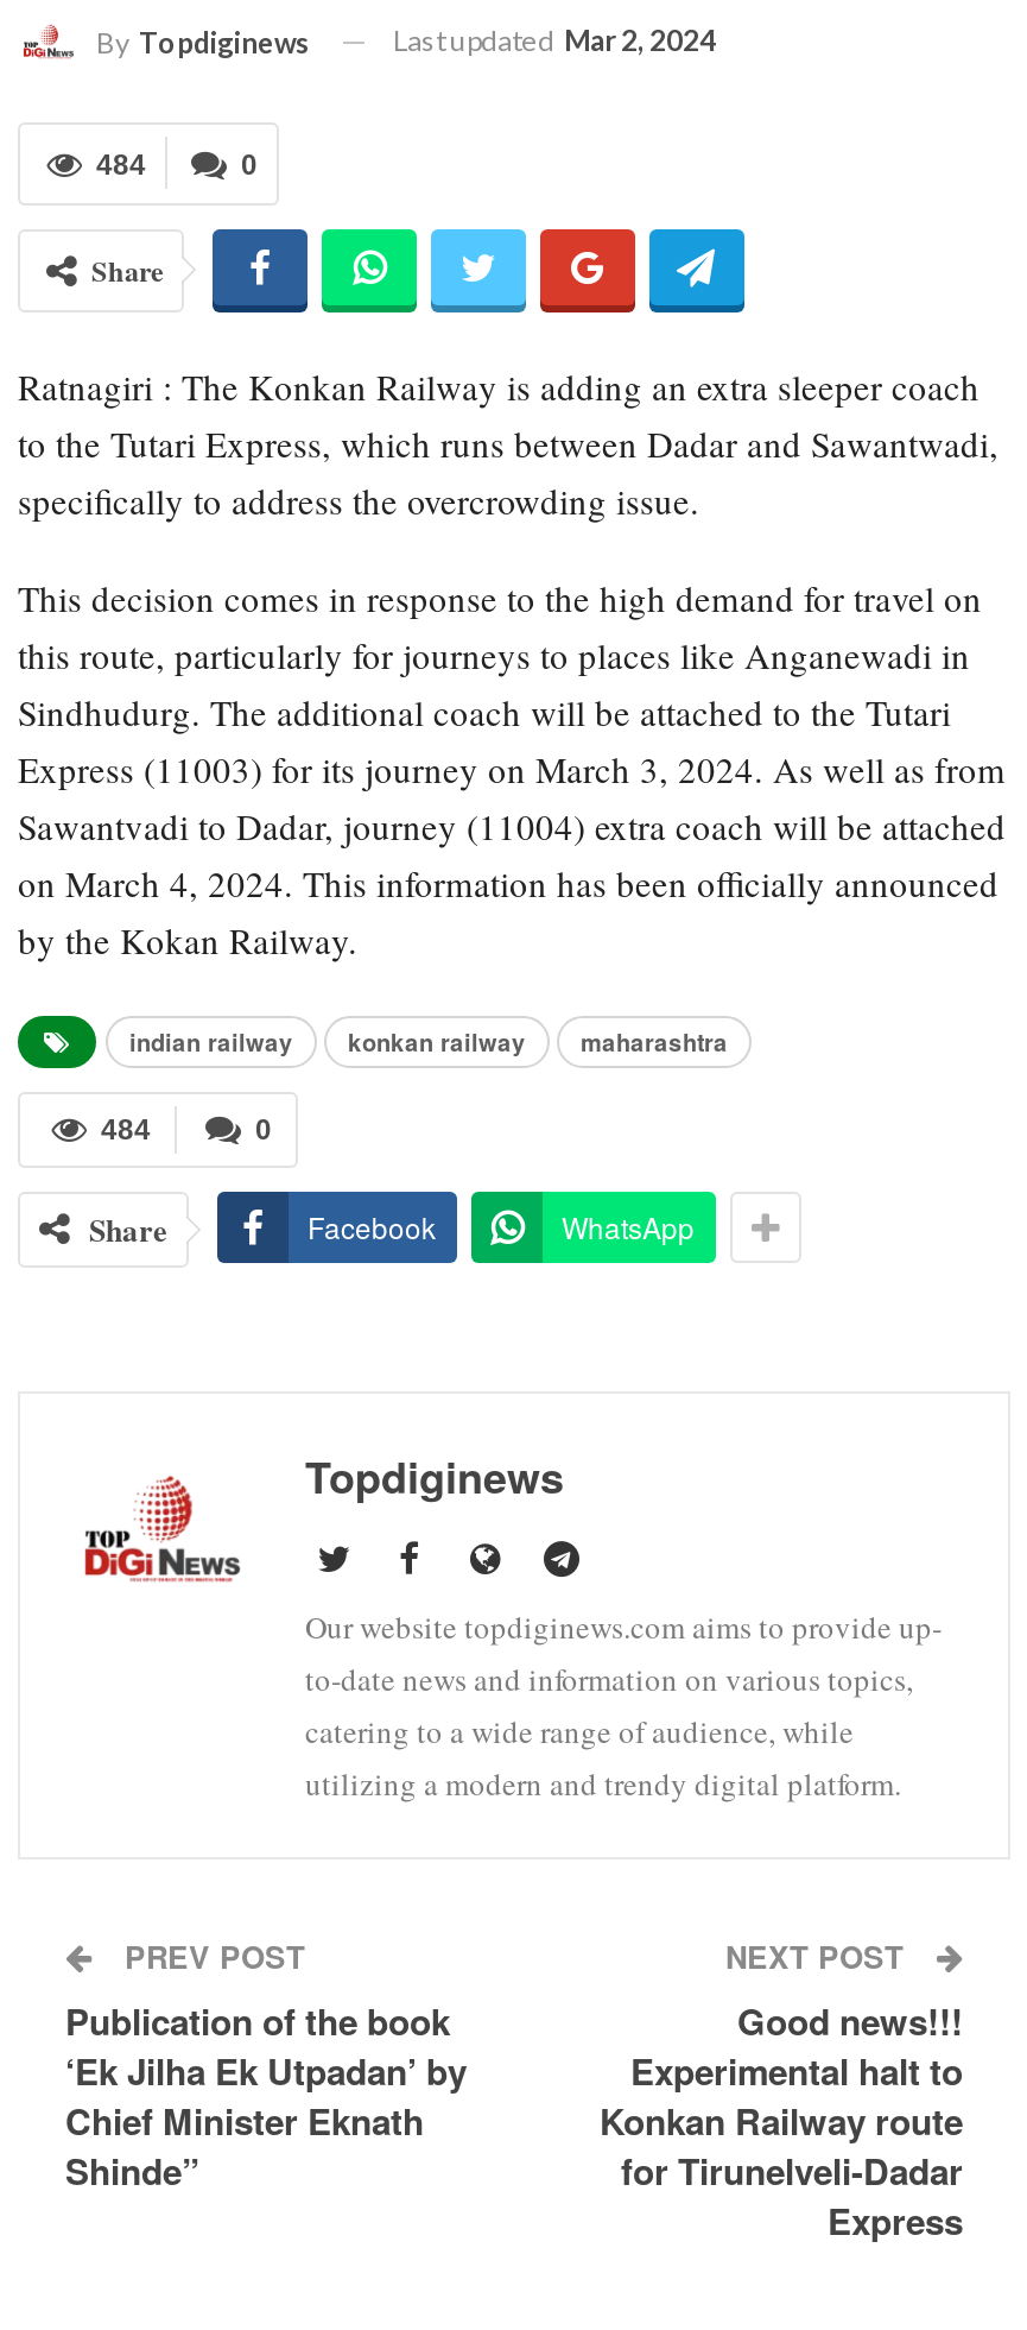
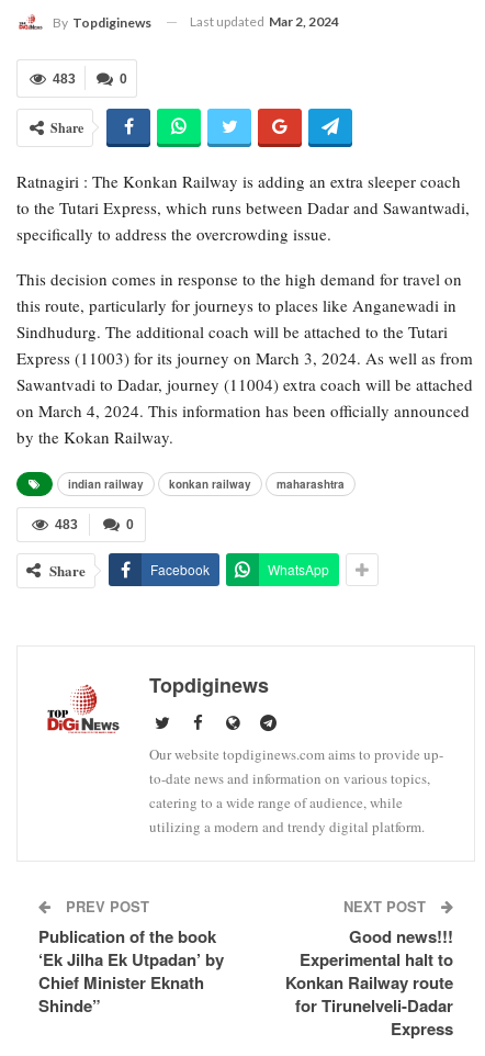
[96,148,146,181] 484 -> [53,71,76,86] 483
[101,1112,151,1146] 484 -> [55,517,78,532] 483

